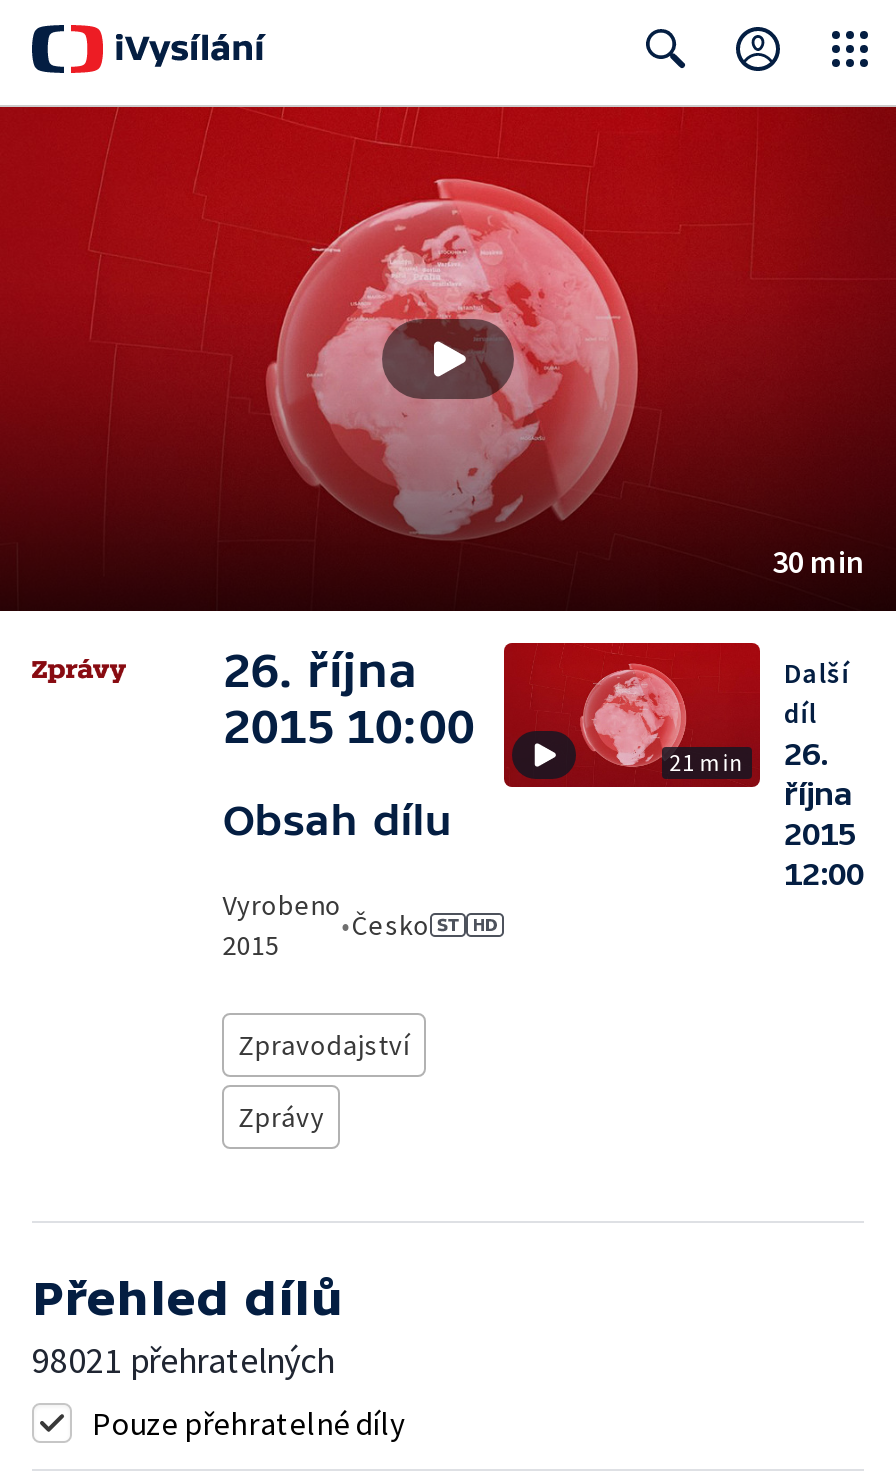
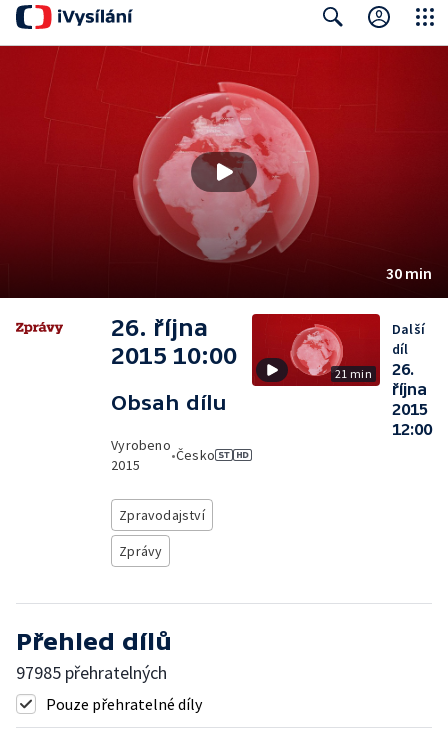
[32,1337,334,1383] 98021 přehratelných -> [16,661,167,684] 97985 přehratelných

